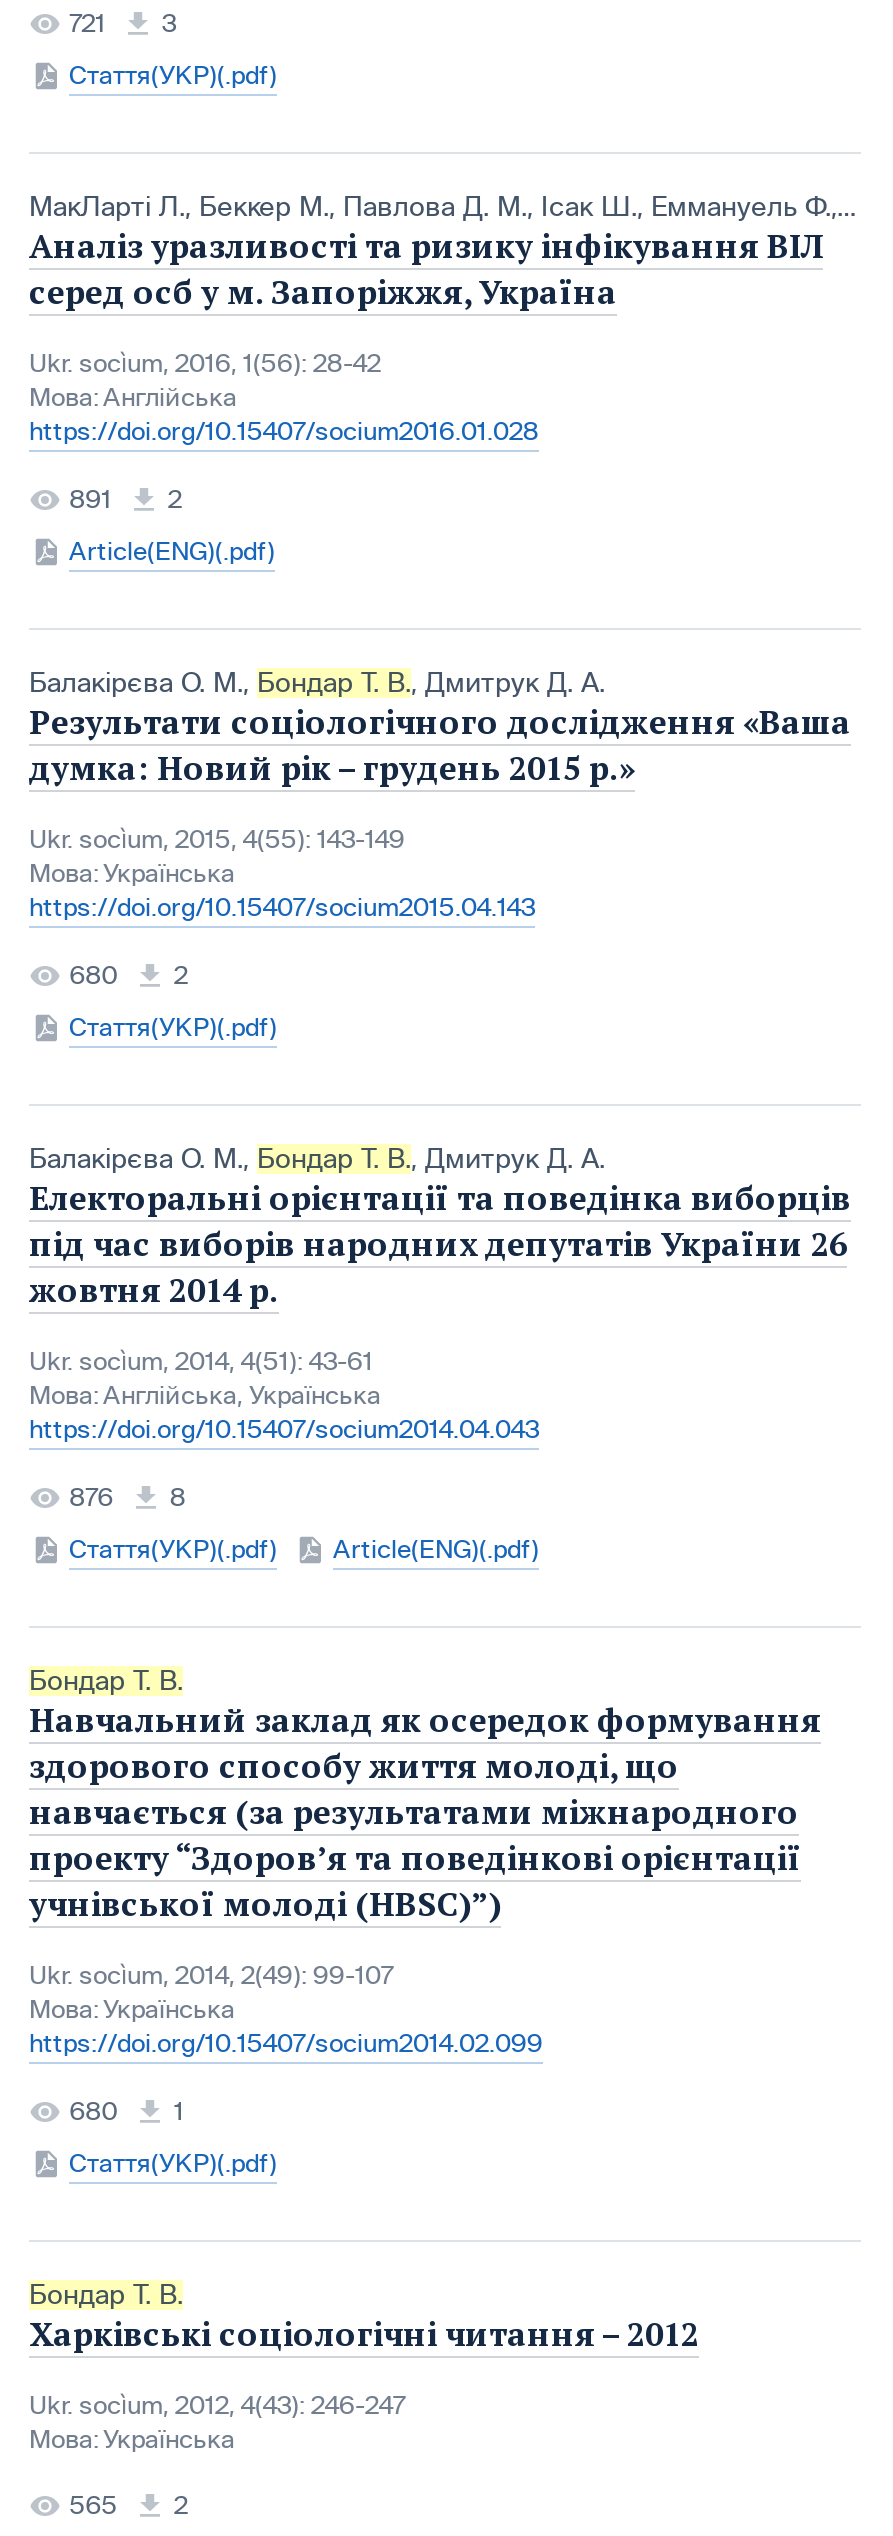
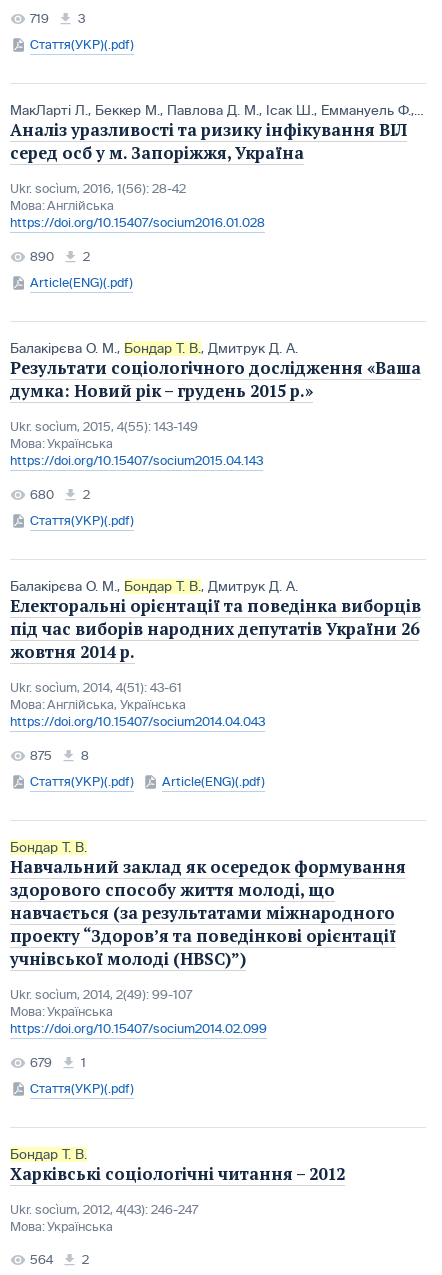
[69,10,105,38] 721 -> [30,12,49,26] 719
[69,486,111,514] 891 -> [30,250,54,264] 890
[69,1484,113,1512] 876 -> [30,749,52,763] 875
[69,2098,117,2126] 680 -> [30,1056,52,1070] 679
[69,2492,117,2520] 565 -> [30,1253,53,1267] 564

